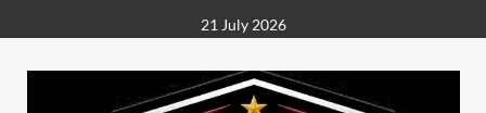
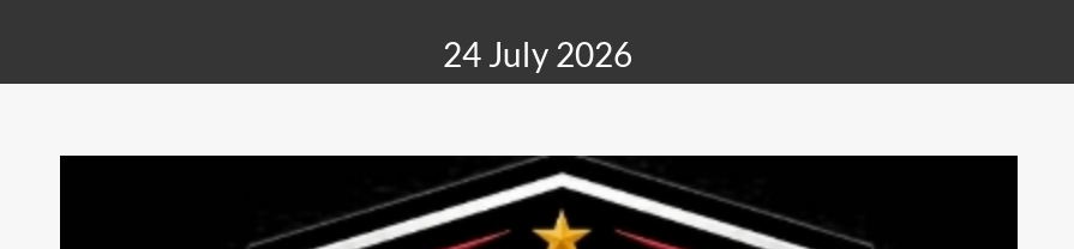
[200,15,286,34] 21 July 2026 -> [443,34,632,74] 24 July 2026

